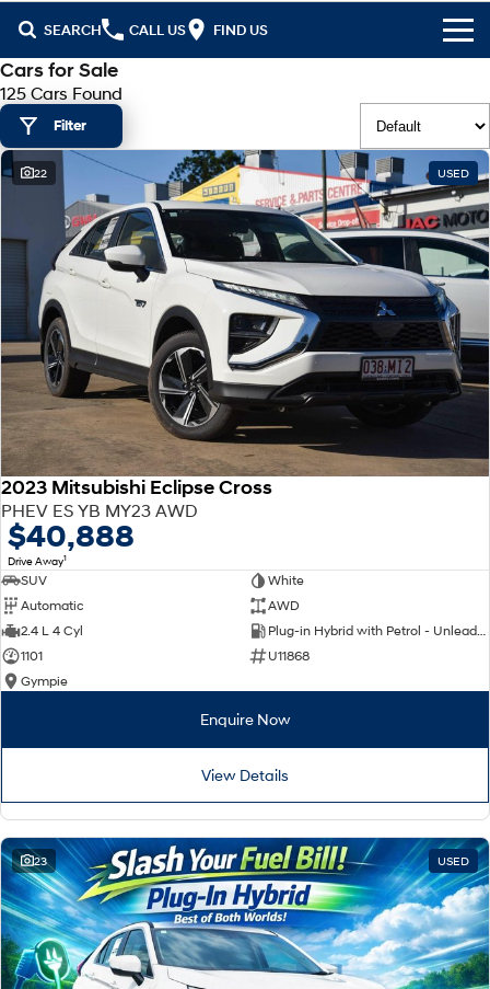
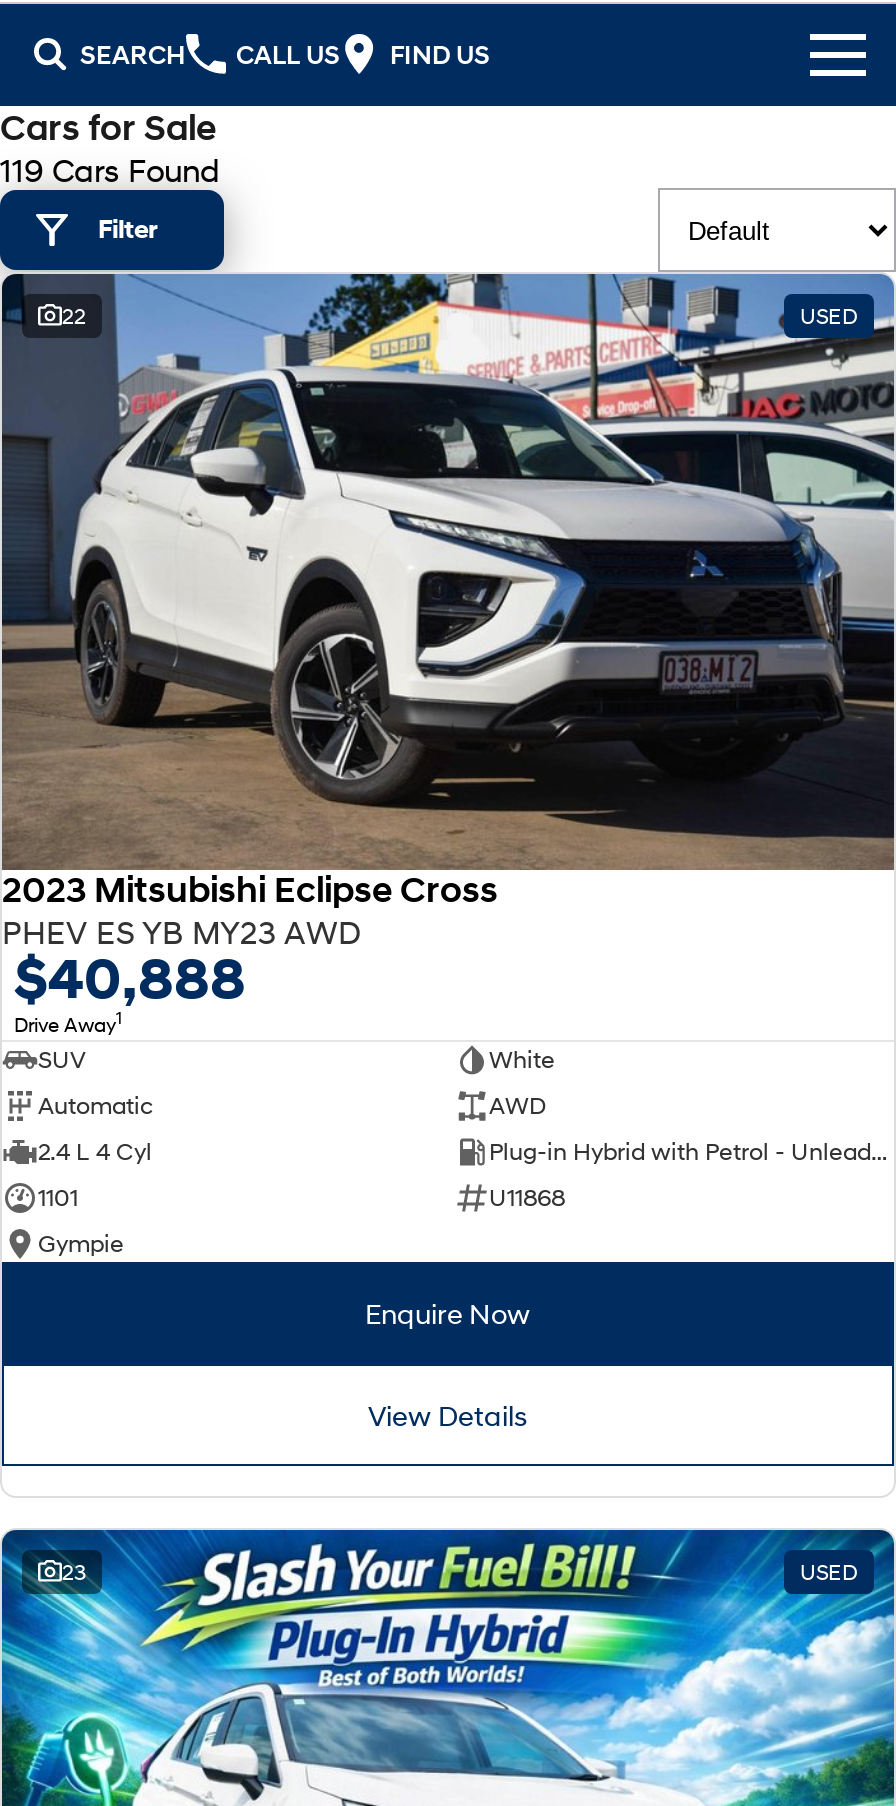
[0,82,122,103] 125 Cars Found -> [0,150,220,188] 119 Cars Found

